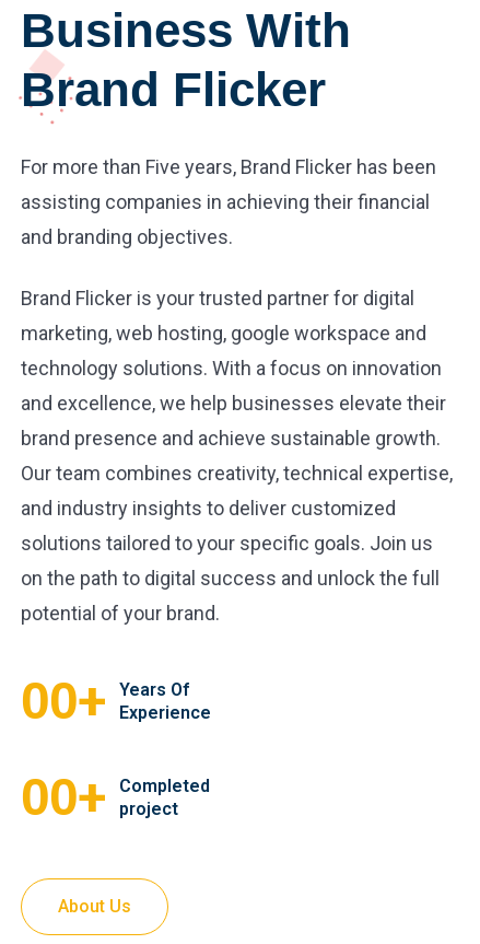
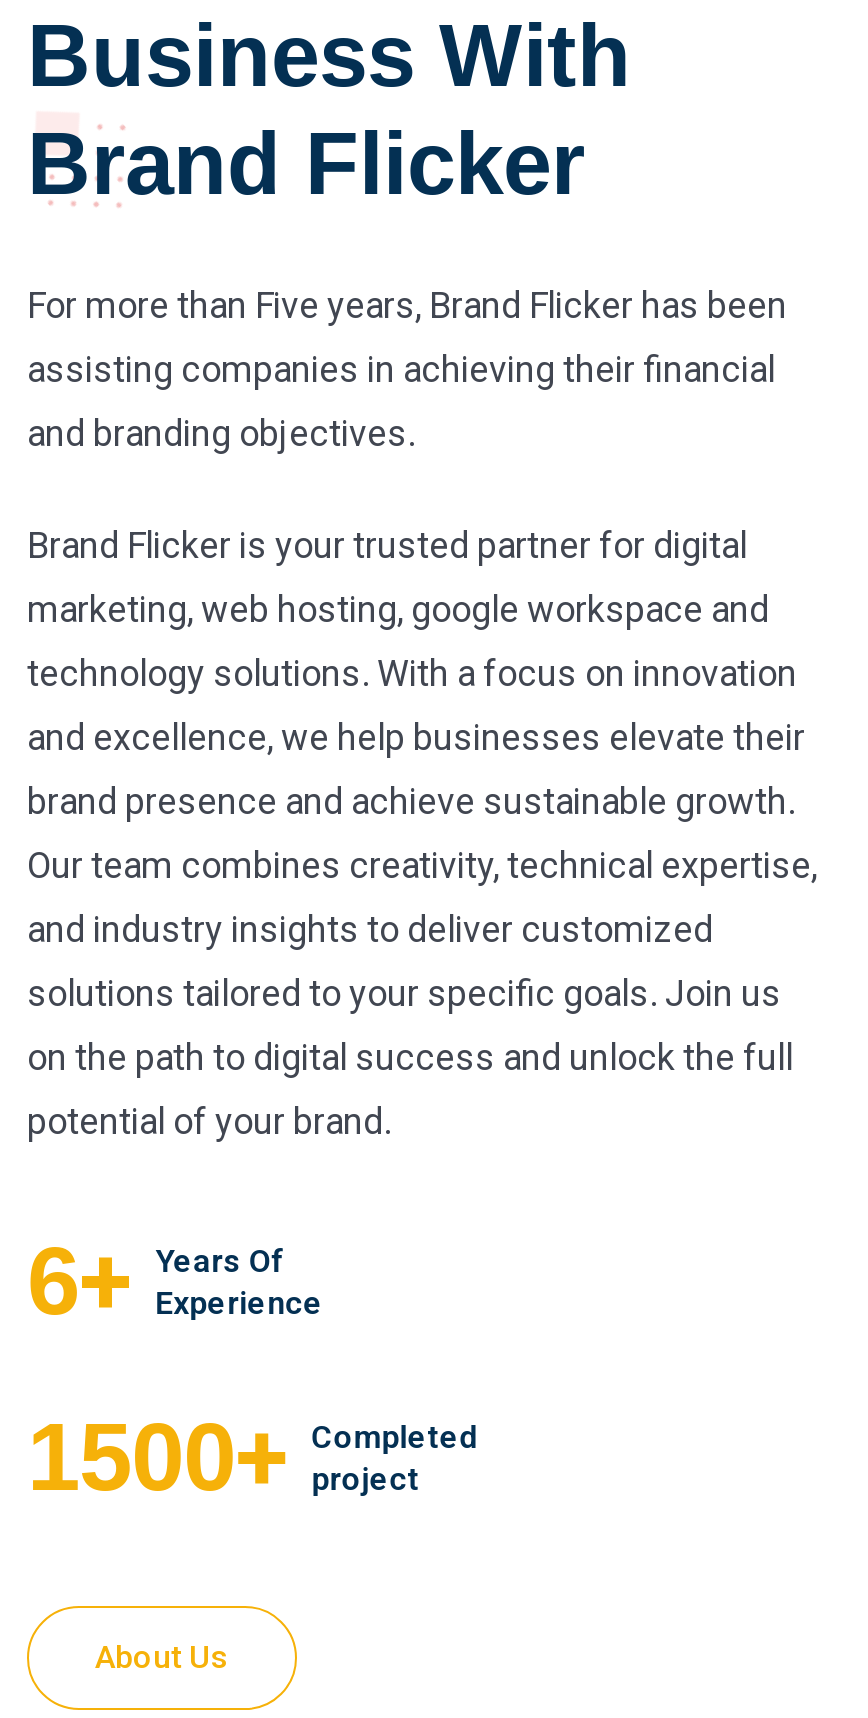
[21,669,211,732] 00+ Years Of Experience -> [27,1224,323,1338] 6+ Years Of Experience
[21,766,210,828] 00+ Completed project -> [27,1400,477,1514] 1500+ Completed project

